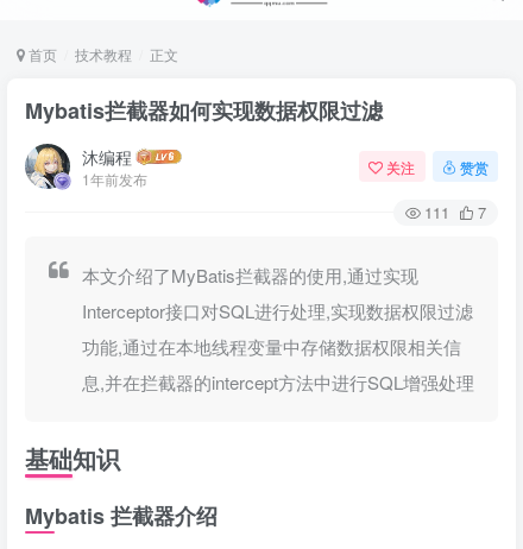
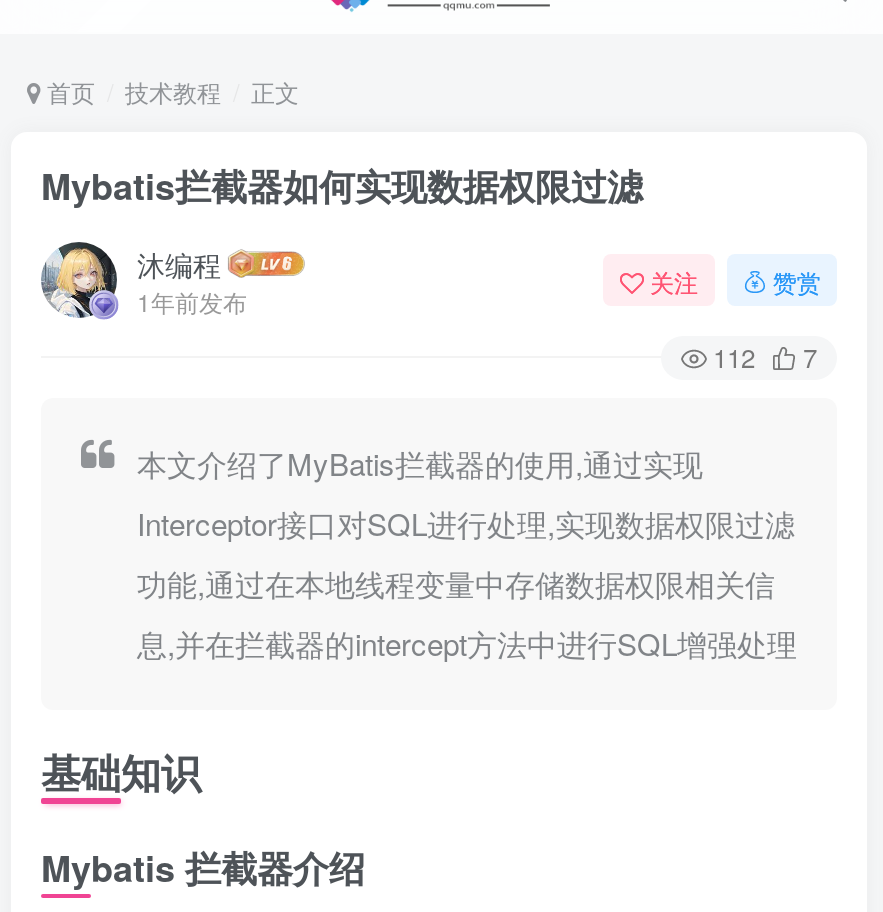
[424,201,486,223] 111 7 -> [713,338,817,376] 112 7

